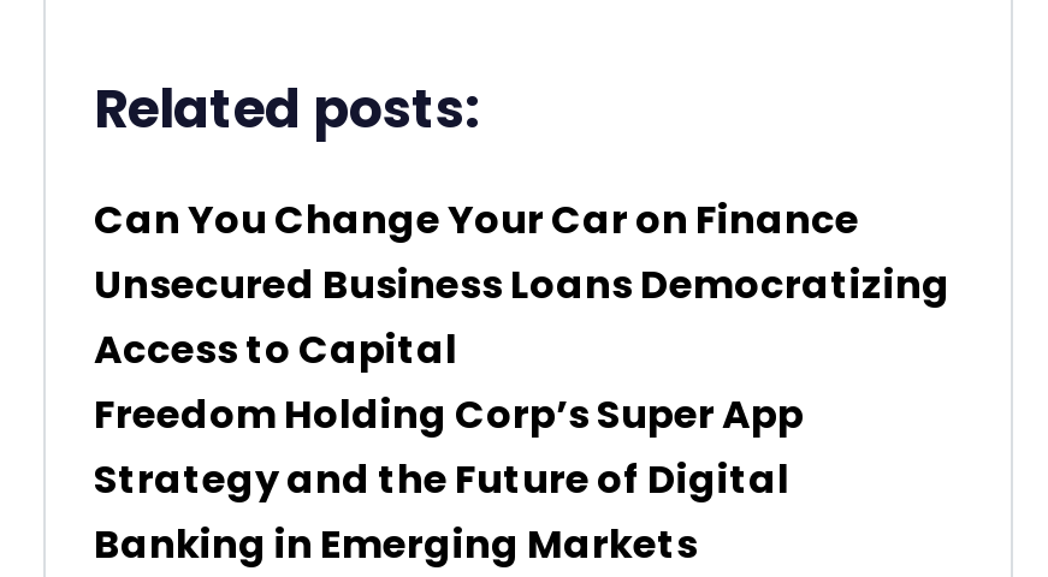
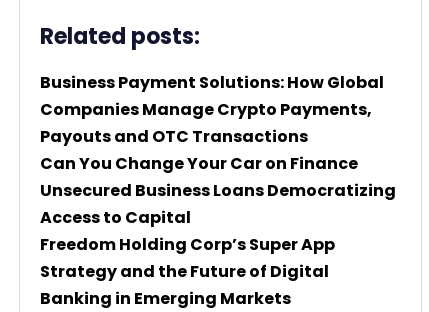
none -> [40,71,384,148] Business Payment Solutions: How Global | Companies Manage Crypto Payments, | Payouts and OTC Transactions

